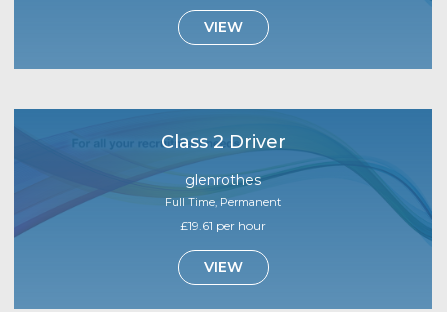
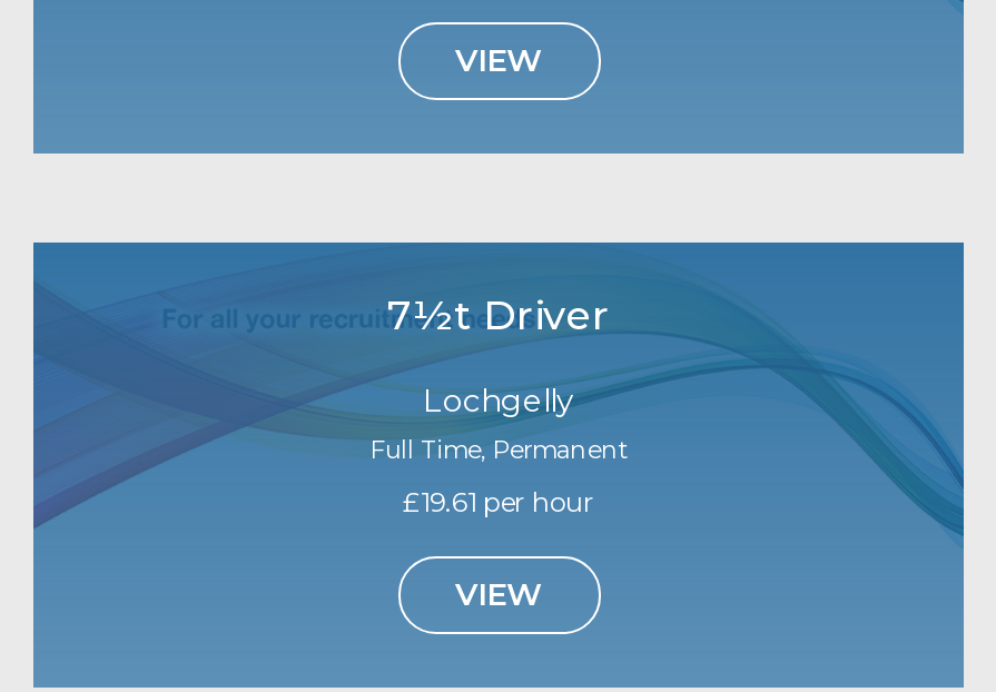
[160,131,285,153] Class 2 Driver -> [387,291,610,340] 7½t Driver
[185,171,261,189] glenrothes -> [423,380,574,420] Lochgelly

